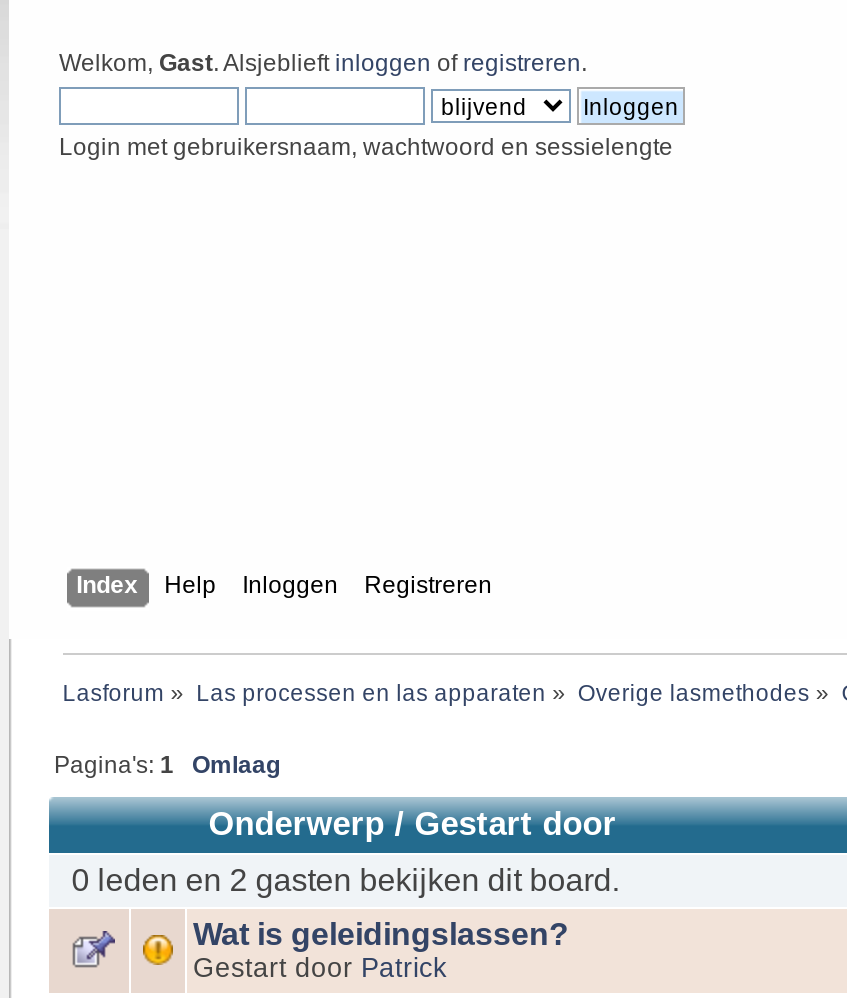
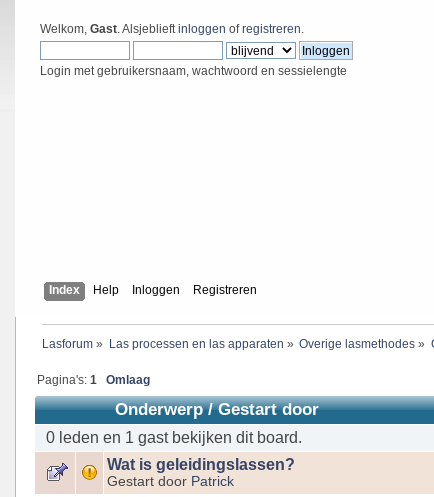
[71,862,619,896] 0 leden en 2 gasten bekijken dit board. -> [46,429,302,446] 0 leden en 1 gast bekijken dit board.

